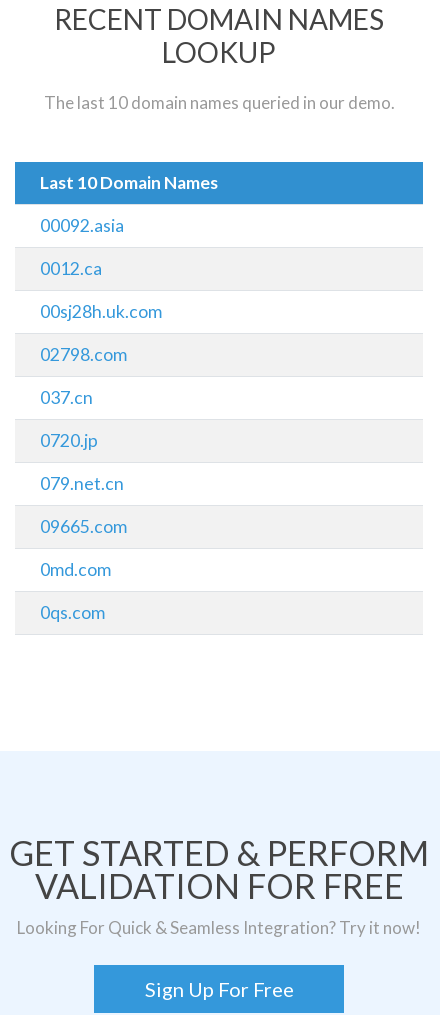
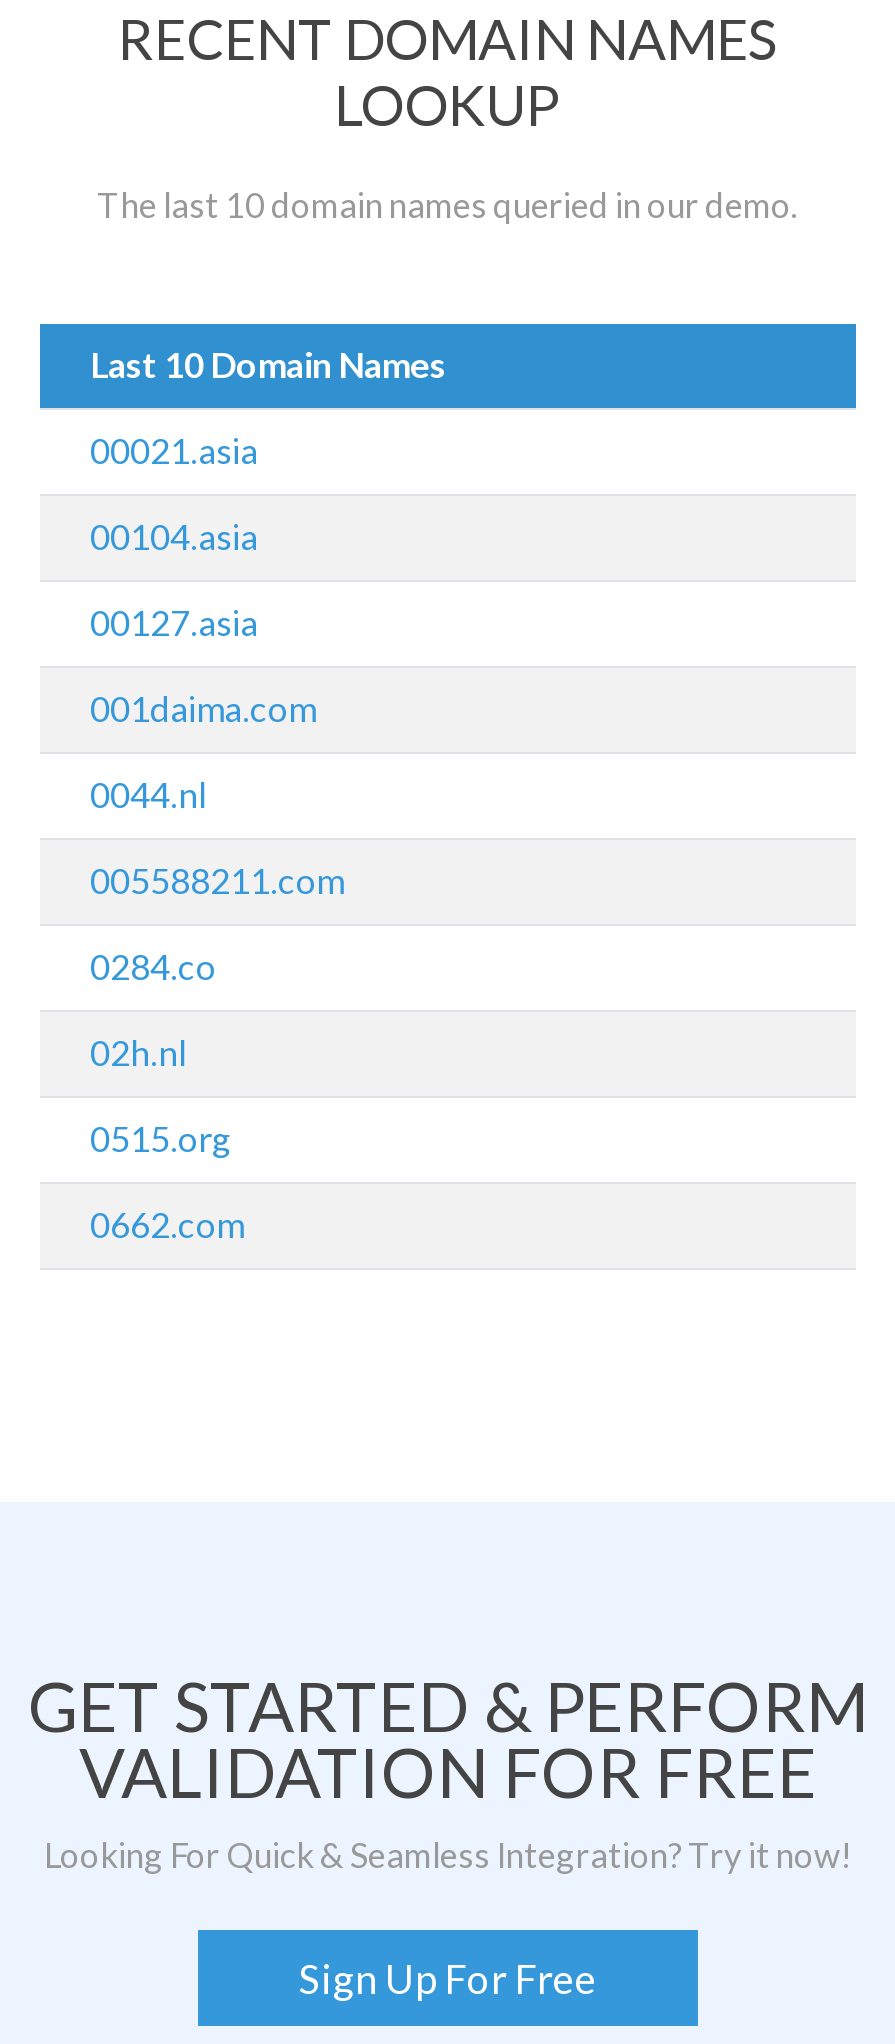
[40,215,124,236] 00092.asia -> [90,430,258,472] 00021.asia
[40,258,102,279] 0012.ca -> [90,516,258,558] 00104.asia
[40,301,162,322] 00sj28h.uk.com -> [90,602,258,644] 00127.asia
[40,344,127,365] 02798.com -> [90,688,316,730] 001daima.com
[40,387,93,408] 037.cn -> [90,774,206,816] 0044.nl
[40,430,98,451] 0720.jp -> [90,860,344,902] 005588211.com
[40,473,124,494] 079.net.cn -> [90,946,216,988] 0284.co
[40,516,127,537] 09665.com -> [90,1032,186,1074] 02h.nl
[40,559,111,580] 0md.com -> [90,1118,232,1160] 0515.org
[40,602,105,623] 0qs.com -> [90,1204,244,1246] 0662.com

